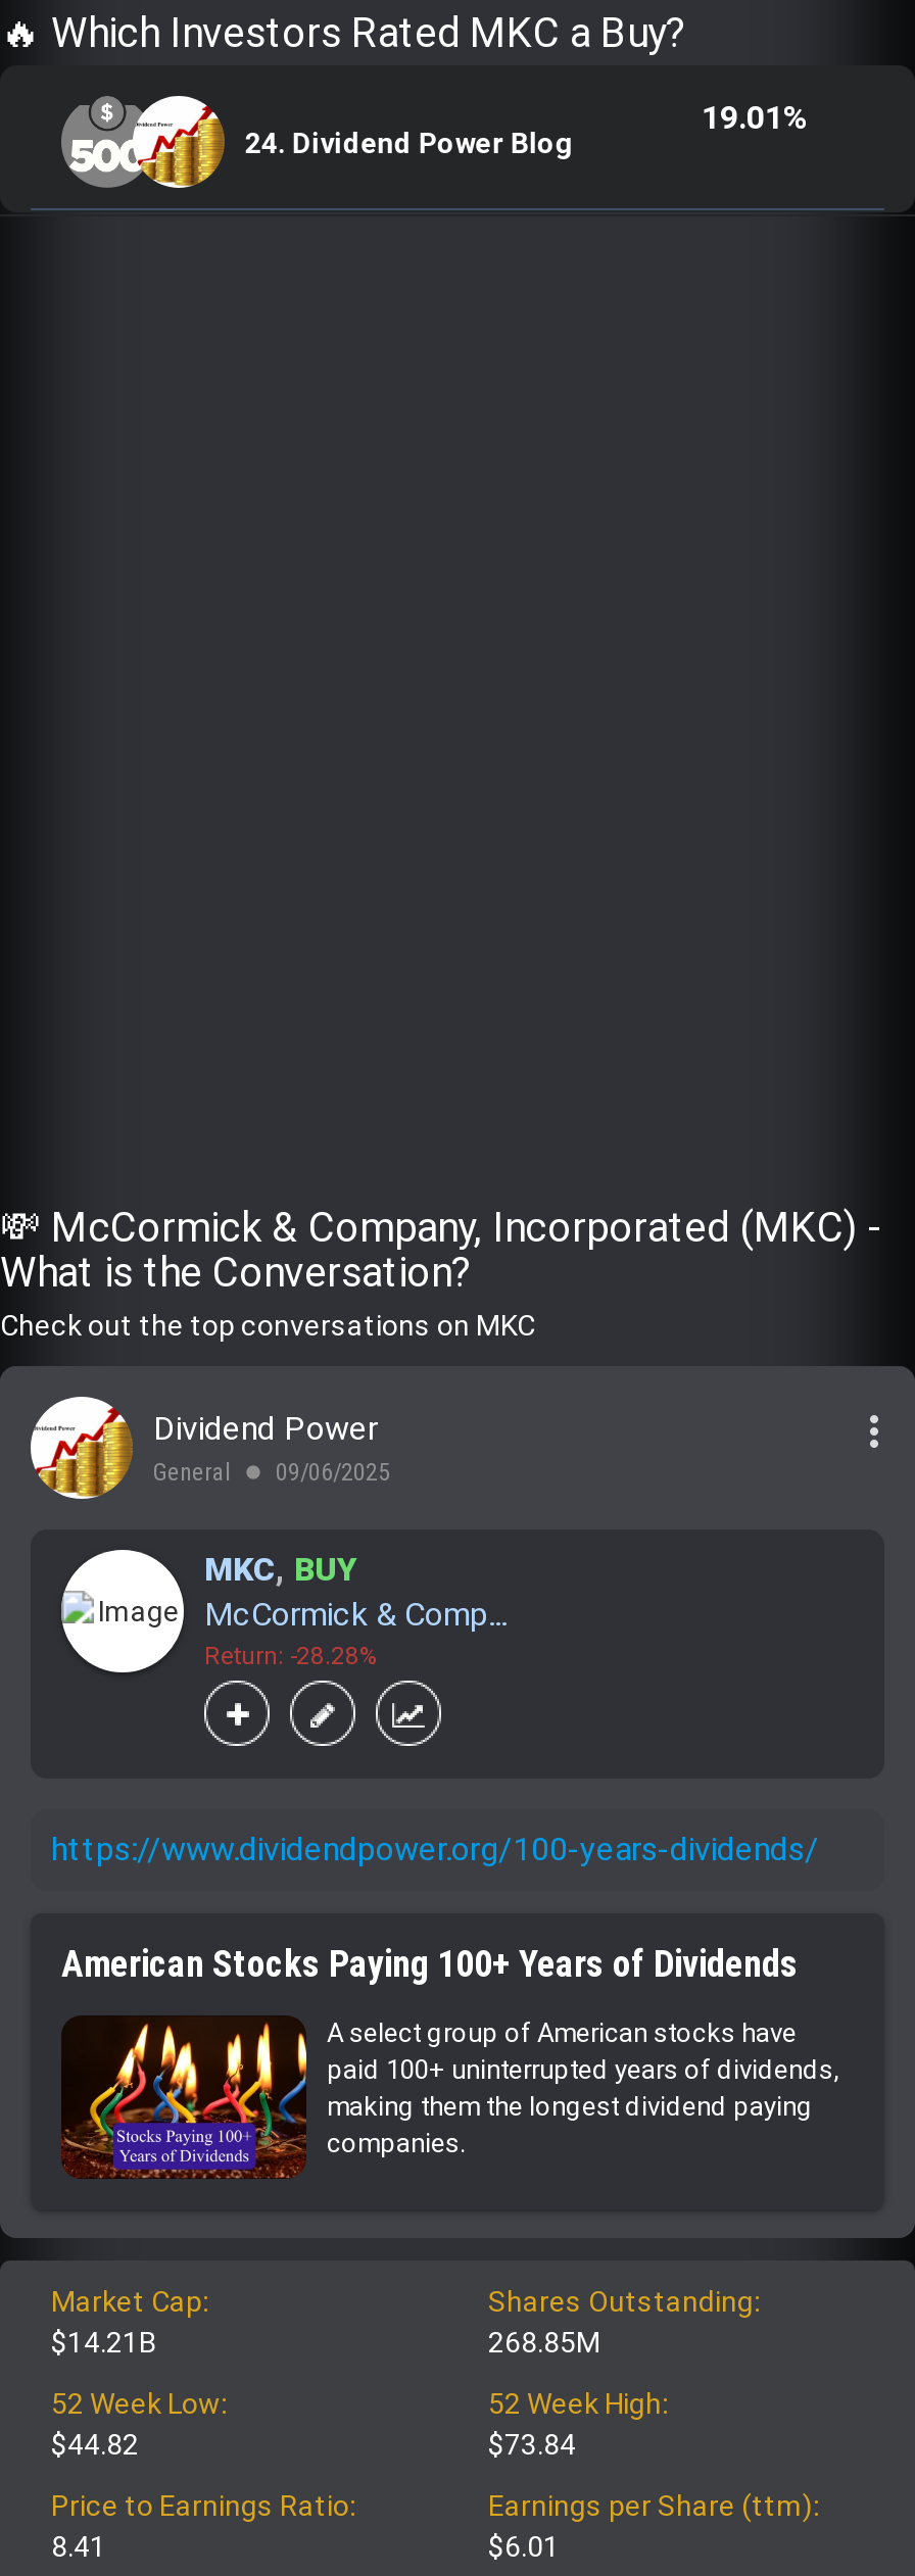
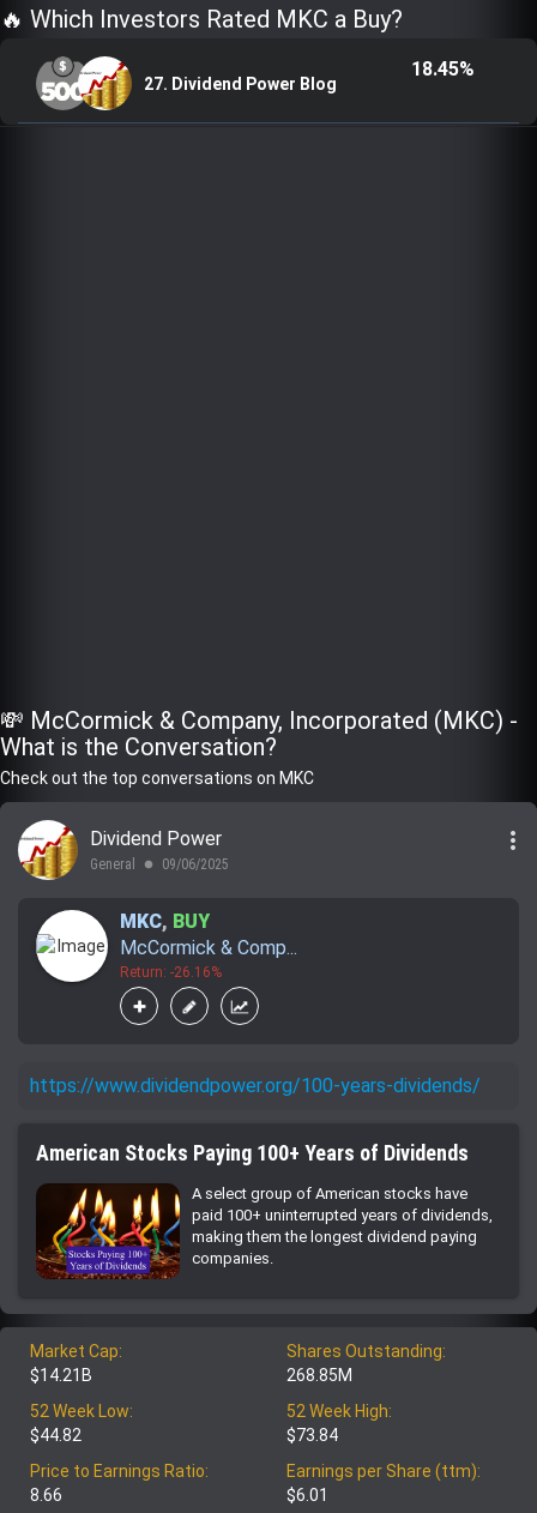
[702,99,810,137] 19.01% -> [412,58,475,81] 18.45%
[245,126,574,159] 24. Dividend Power Blog -> [144,74,337,93] 27. Dividend Power Blog
[204,1642,378,1671] Return: -28.28% -> [120,964,222,981] Return: -26.16%
[51,2530,106,2563] 8.41 -> [30,1486,62,1505] 8.66

